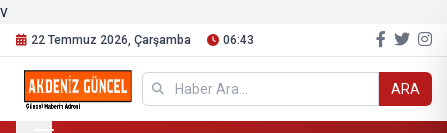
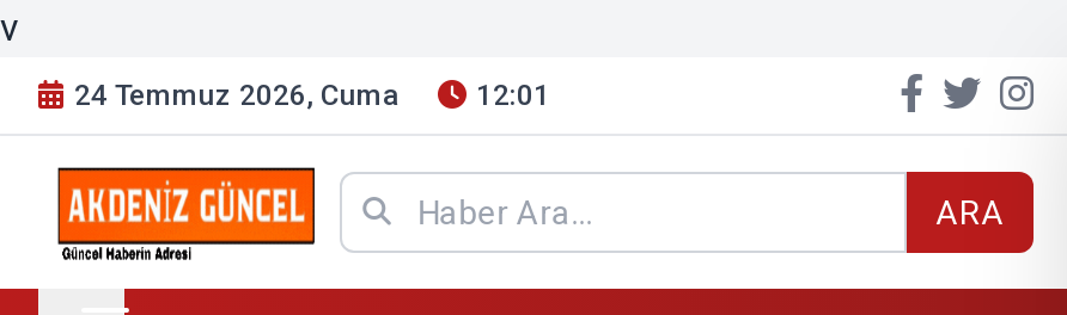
[31,33,191,47] 22 Temmuz 2026, Çarşamba -> [74,79,400,112] 24 Temmuz 2026, Cuma
[223,33,254,47] 06:43 -> [476,79,550,112] 12:01

